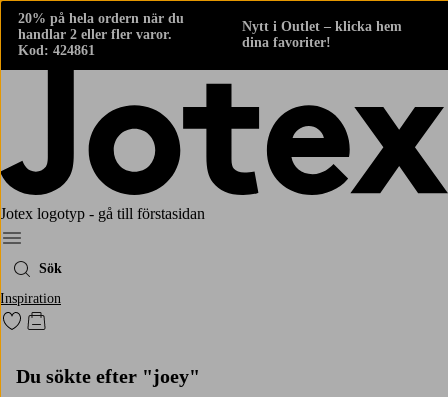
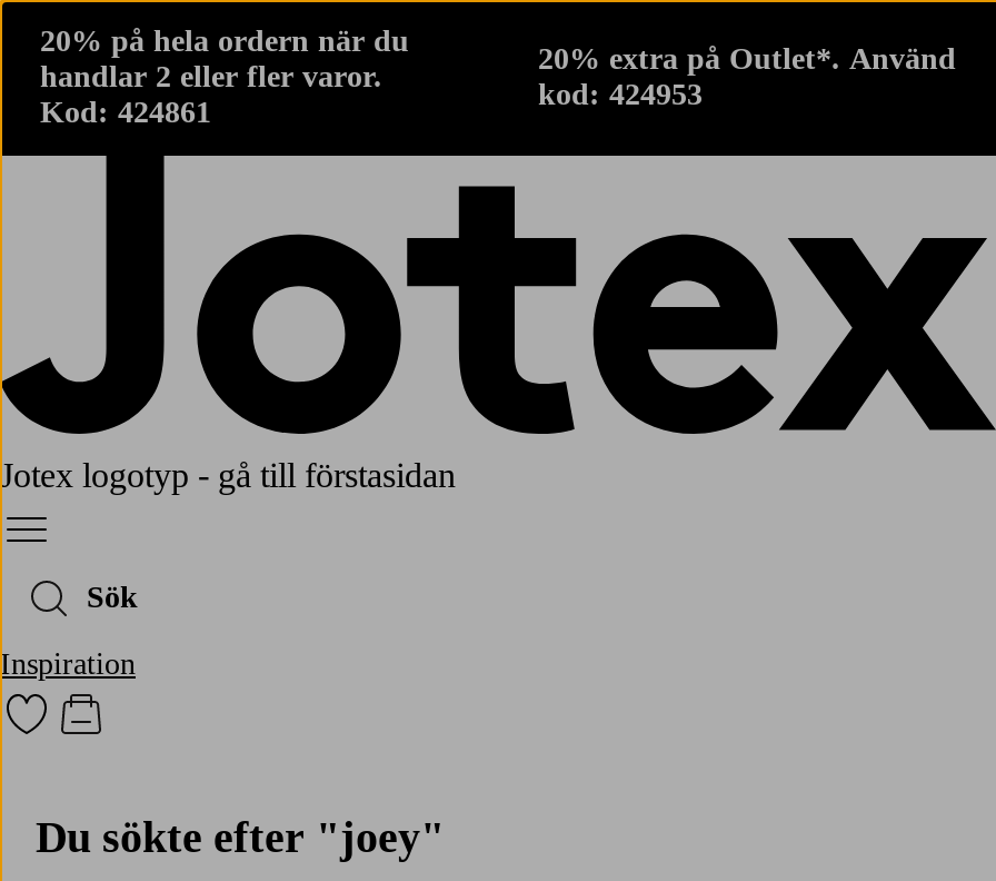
[242,19,402,50] Nytt i Outlet – klicka hem | dina favoriter! -> [538,42,956,111] 20% extra på Outlet*. Använd | kod: 424953

